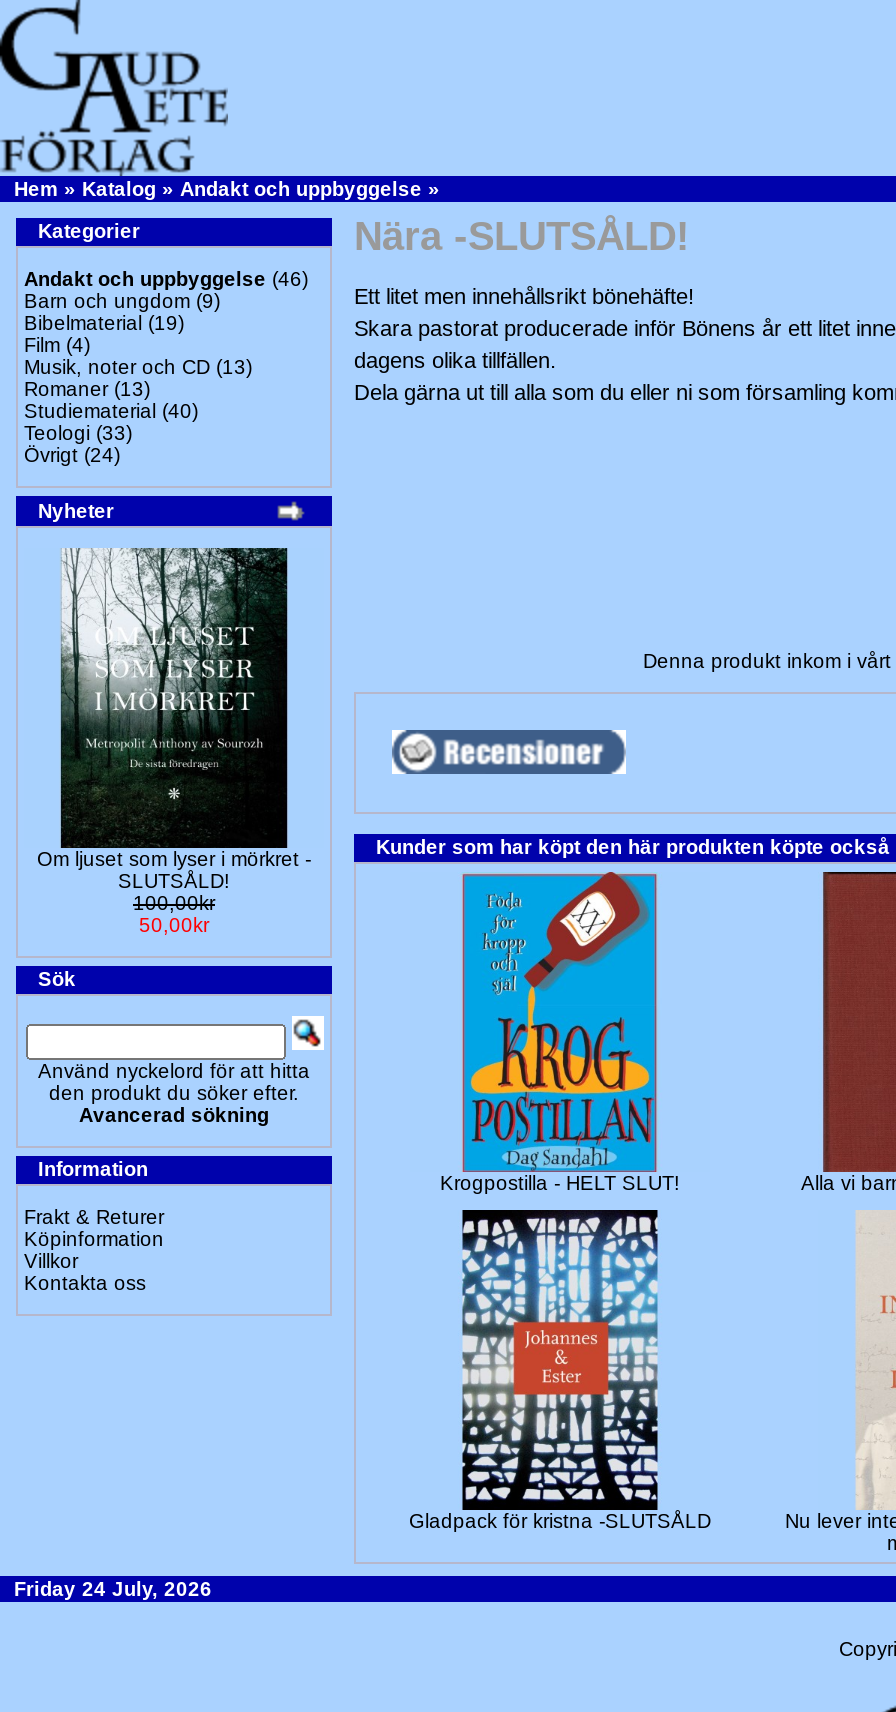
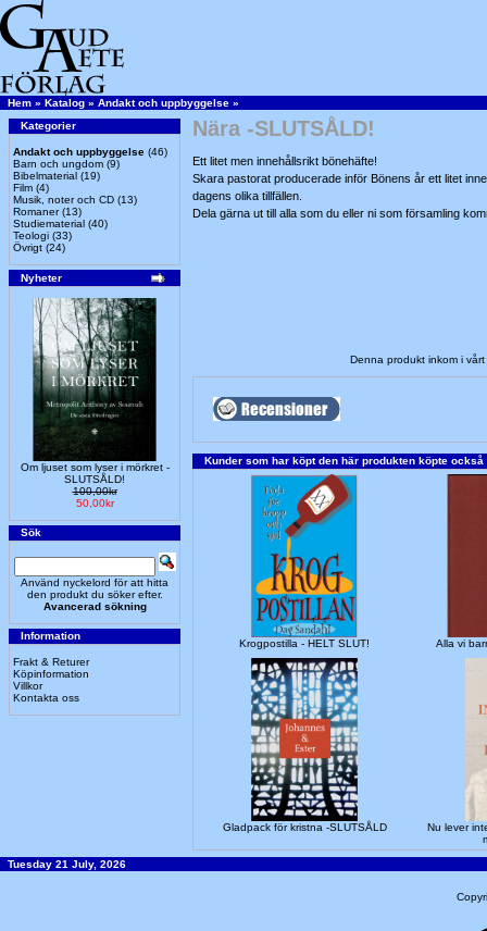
[2,1578,224,1600] Friday 24 July, 2026 -> [1,858,133,870] Tuesday 21 July, 2026

